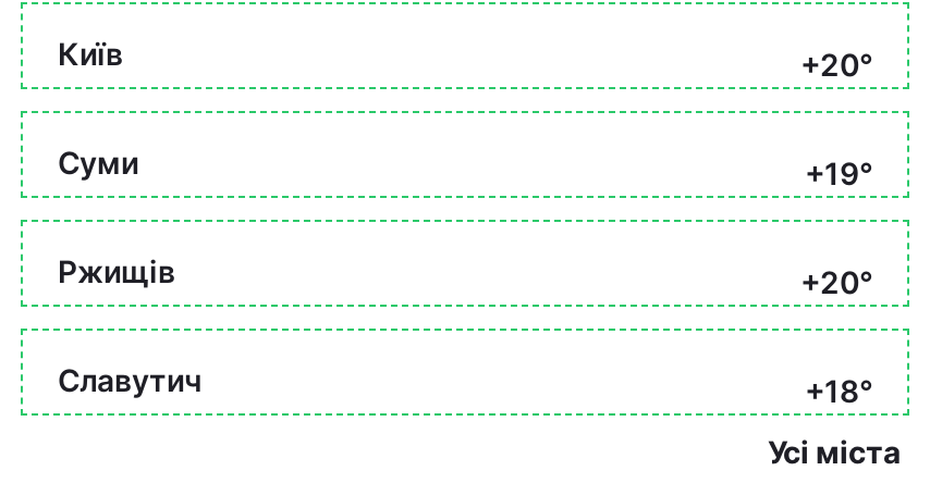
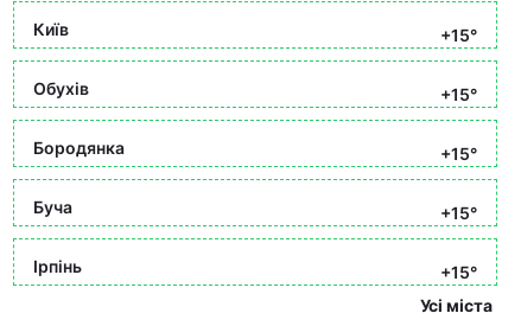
[58,46,872,409] +20° | Суми | +19° | Ржищів | +20° | Славутич | +18° -> [33,25,477,282] +15° | Обухів | +15° | Бородянка | +15° | Буча | +15° | Ірпінь | +15°

